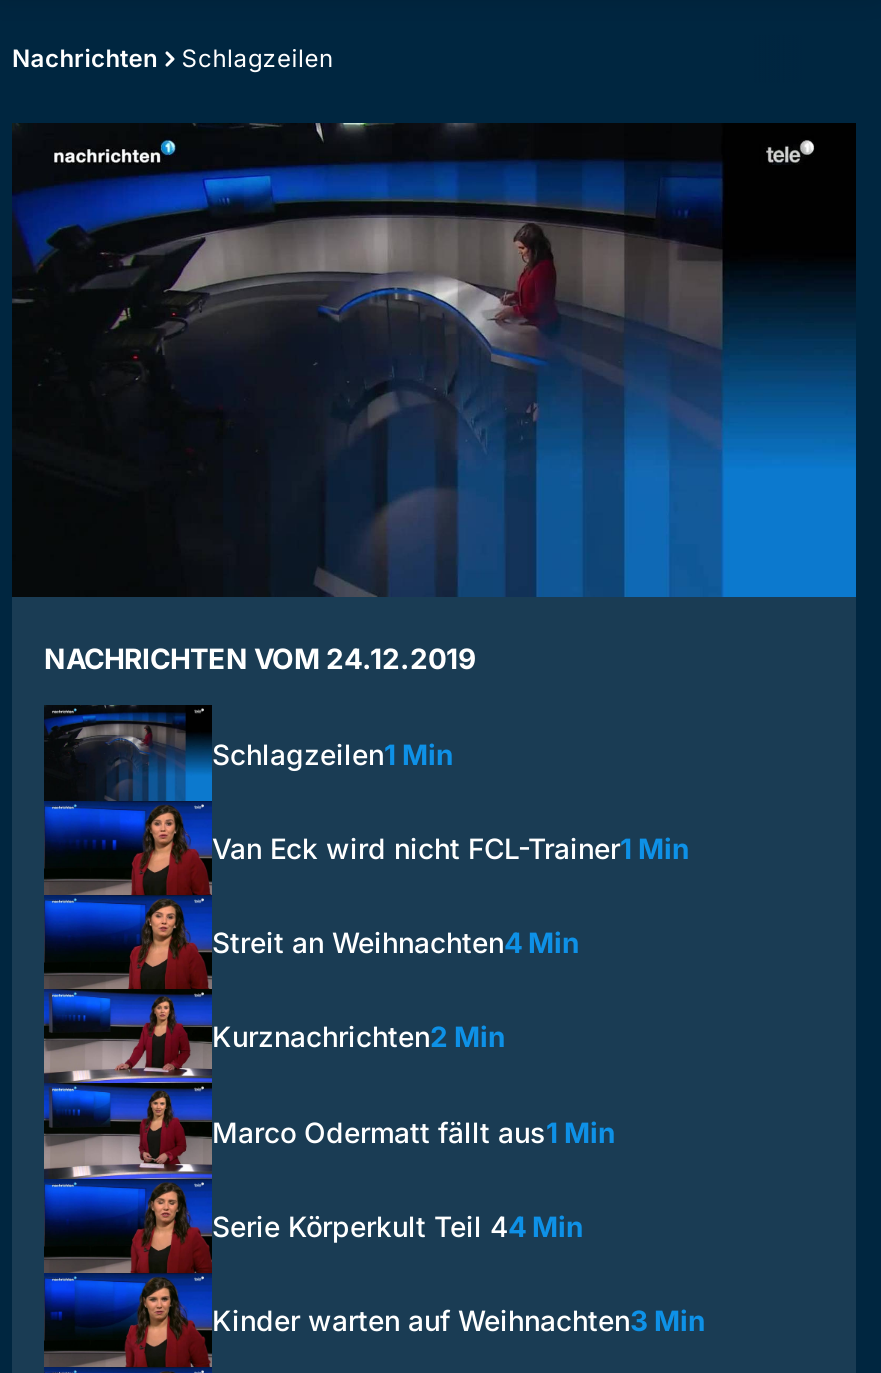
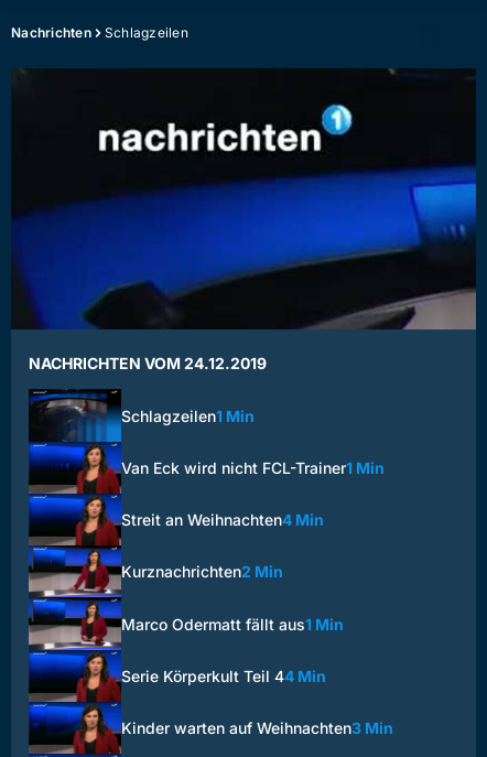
[12,121,858,599] [image] -> [11,68,477,331] [image]

